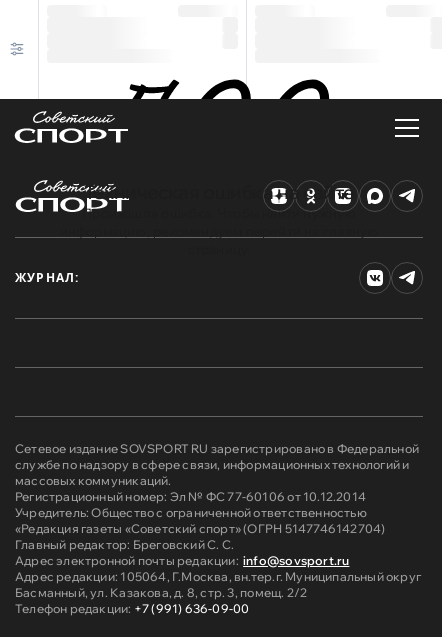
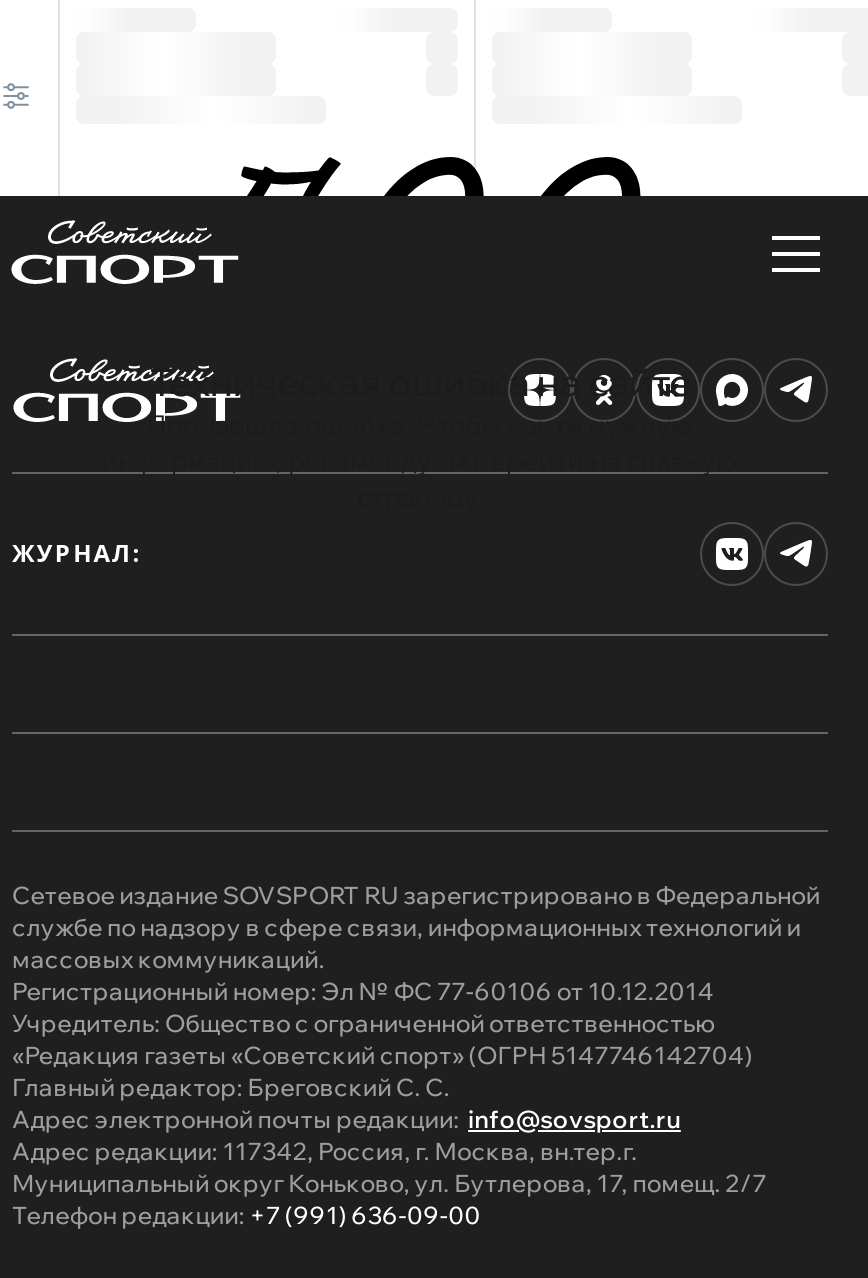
[15,569,421,600] Адрес редакции: 105064, Г.Москва, вн.тер.г. Муниципальный округ | Басманный, ул. Казакова, д. 8, стр. 3, помещ. 2/2 -> [12,1136,767,1198] Адрес редакции: 117342, Россия, г. Москва, вн.тер.г. | Муниципальный округ Коньково, ул. Бутлерова, 17, помещ. 2/7

